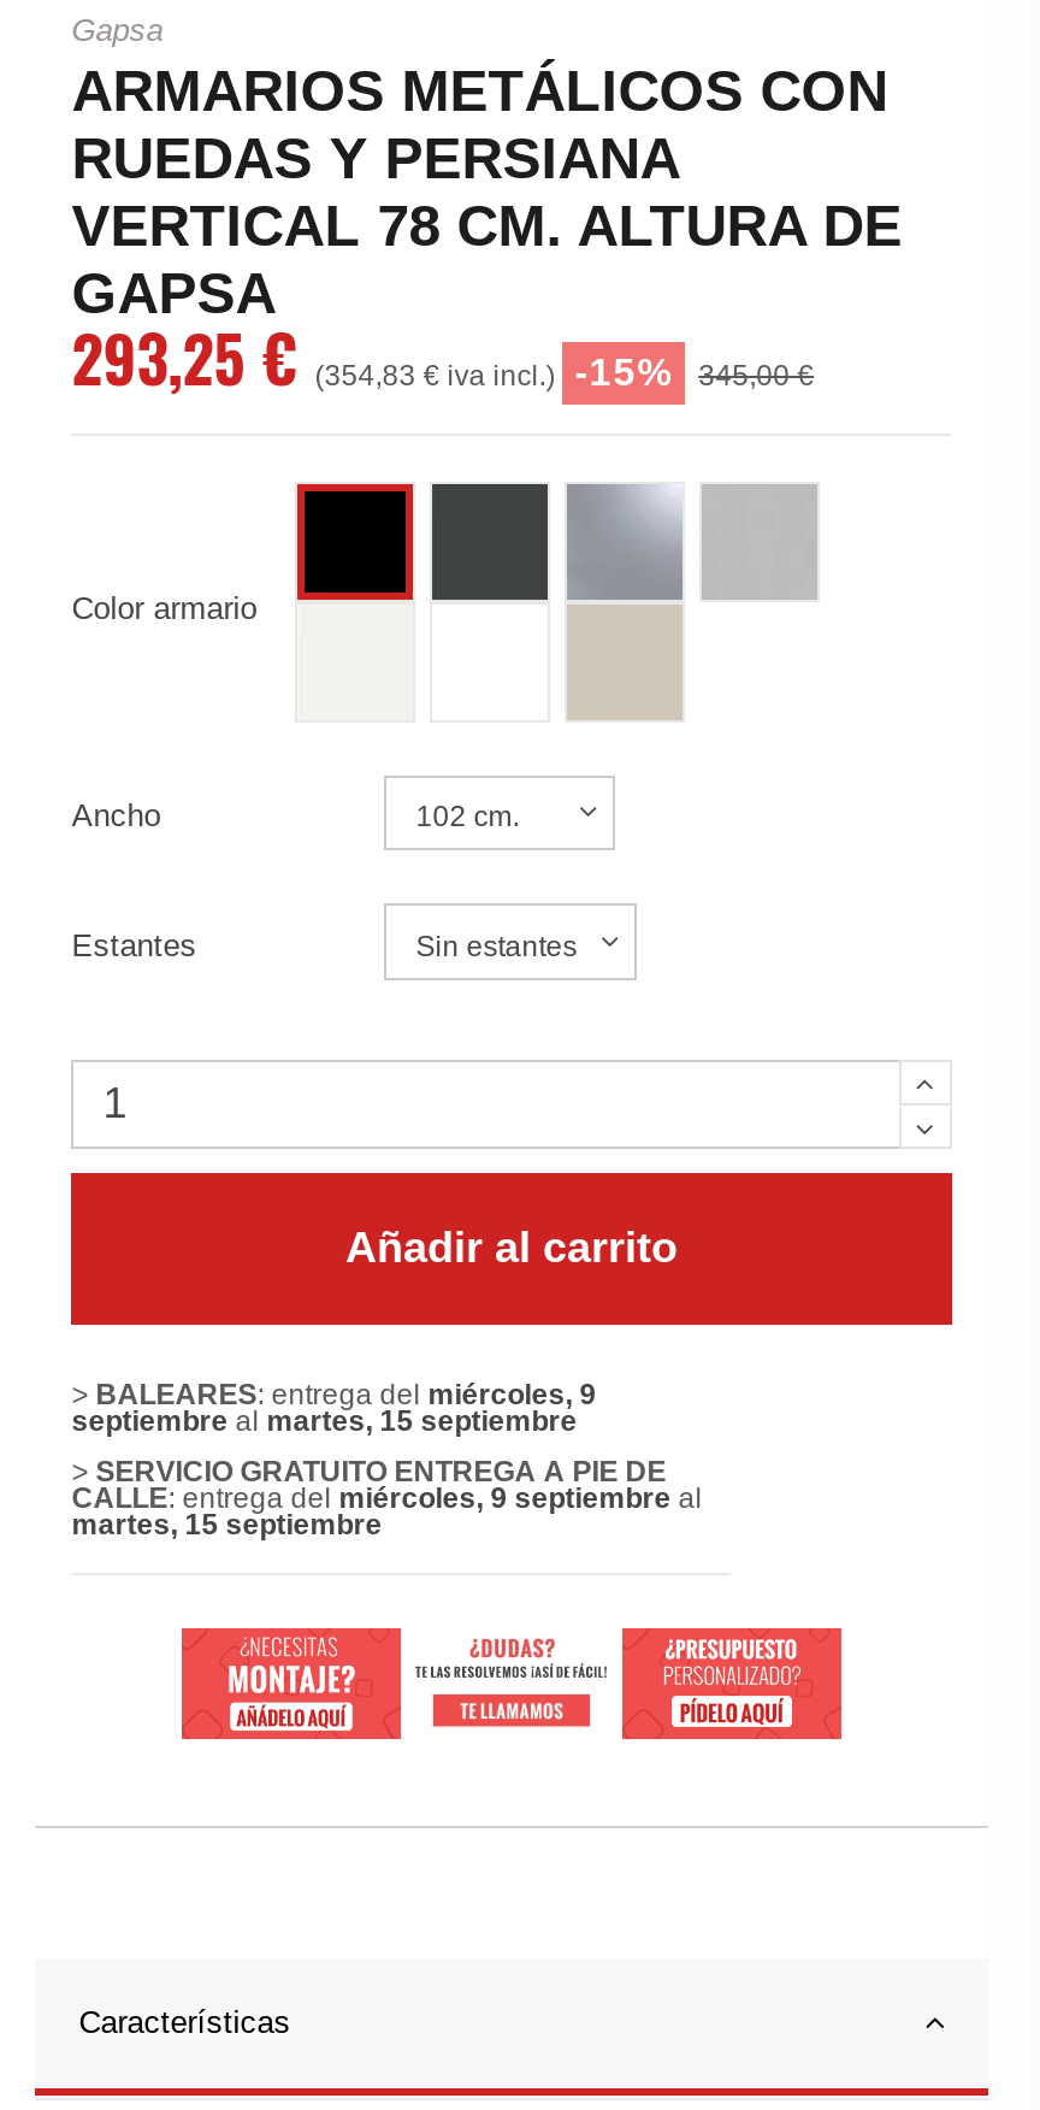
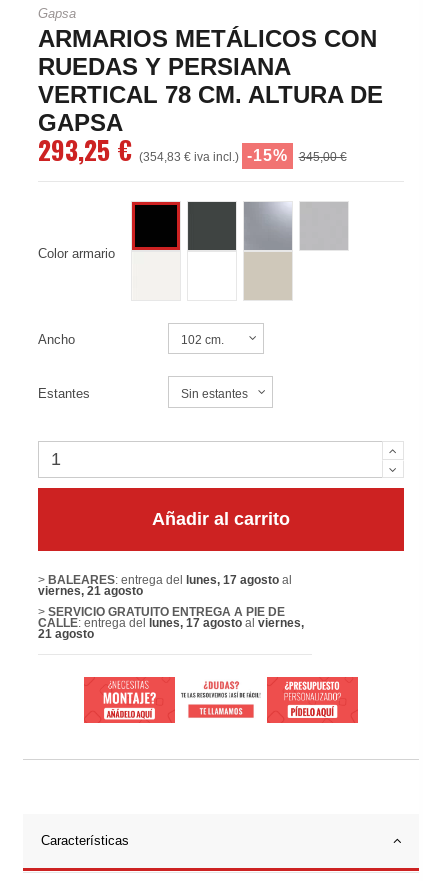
[72,1378,596,1438] > BALEARES: entrega del miércoles, 9 | septiembreal martes, 15 septiembre -> [38,573,292,598] > BALEARES: entrega del lunes, 17 agosto al | viernes, 21 agosto
[72,1481,702,1541] CALLE: entrega delmiércoles, 9 septiembre al | martes, 15 septiembre -> [38,616,304,641] CALLE: entrega dellunes, 17 agosto alviernes, | 21 agosto

